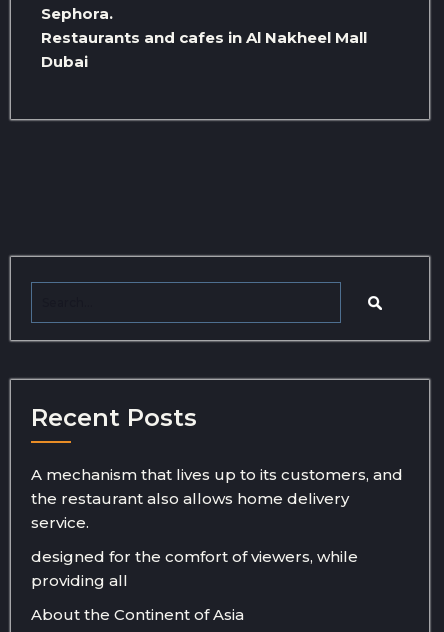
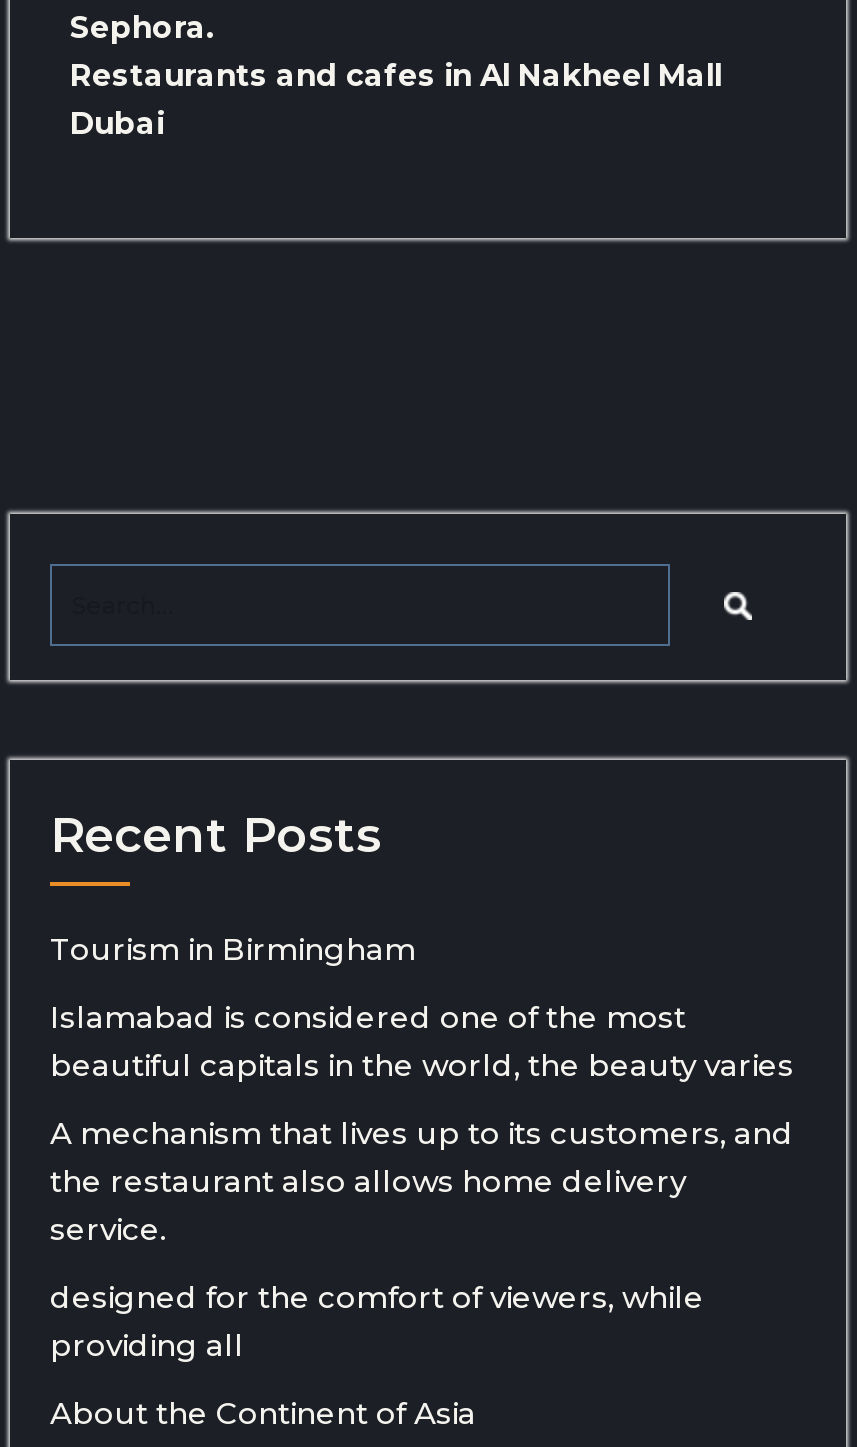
none -> [50,929,794,1083] Tourism in Birmingham | Islamabad is considered one of the most | beautiful capitals in the world, the beauty varies

